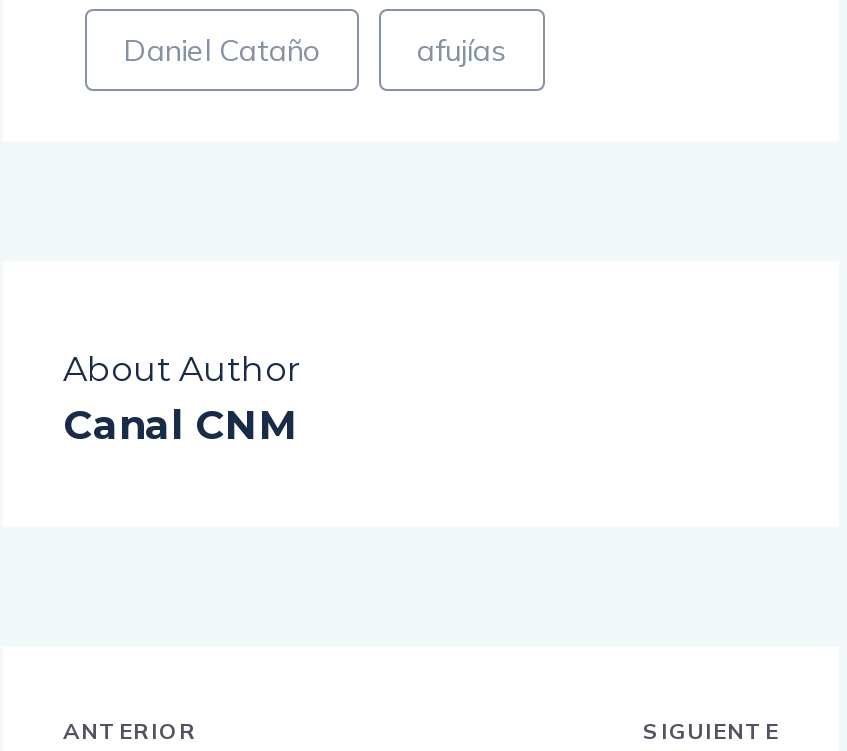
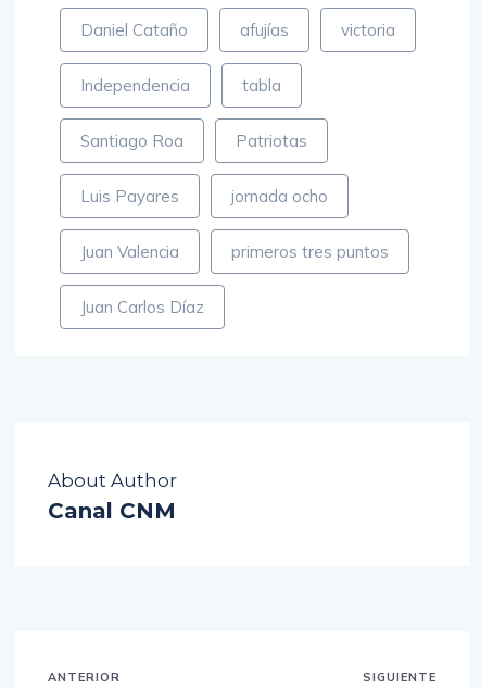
none -> [80,19,395,317] victoria | Independencia | tabla | Santiago Roa | Patriotas | Luis Payares | jornada ocho | Juan Valencia | primeros tres puntos | Juan Carlos Díaz

